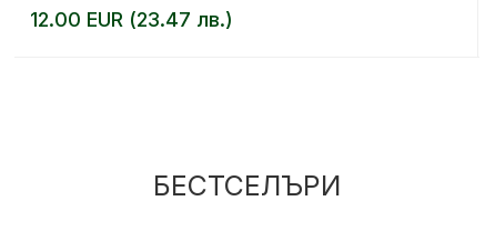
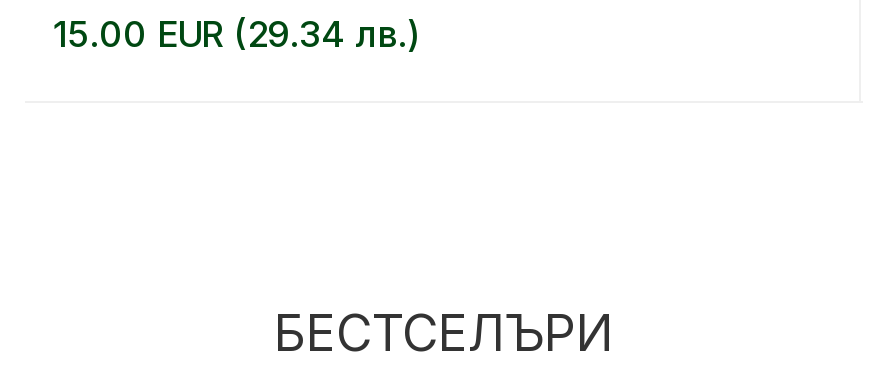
[30,7,233,31] 12.00 EUR (23.47 лв.) -> [53,12,421,54] 15.00 EUR (29.34 лв.)

